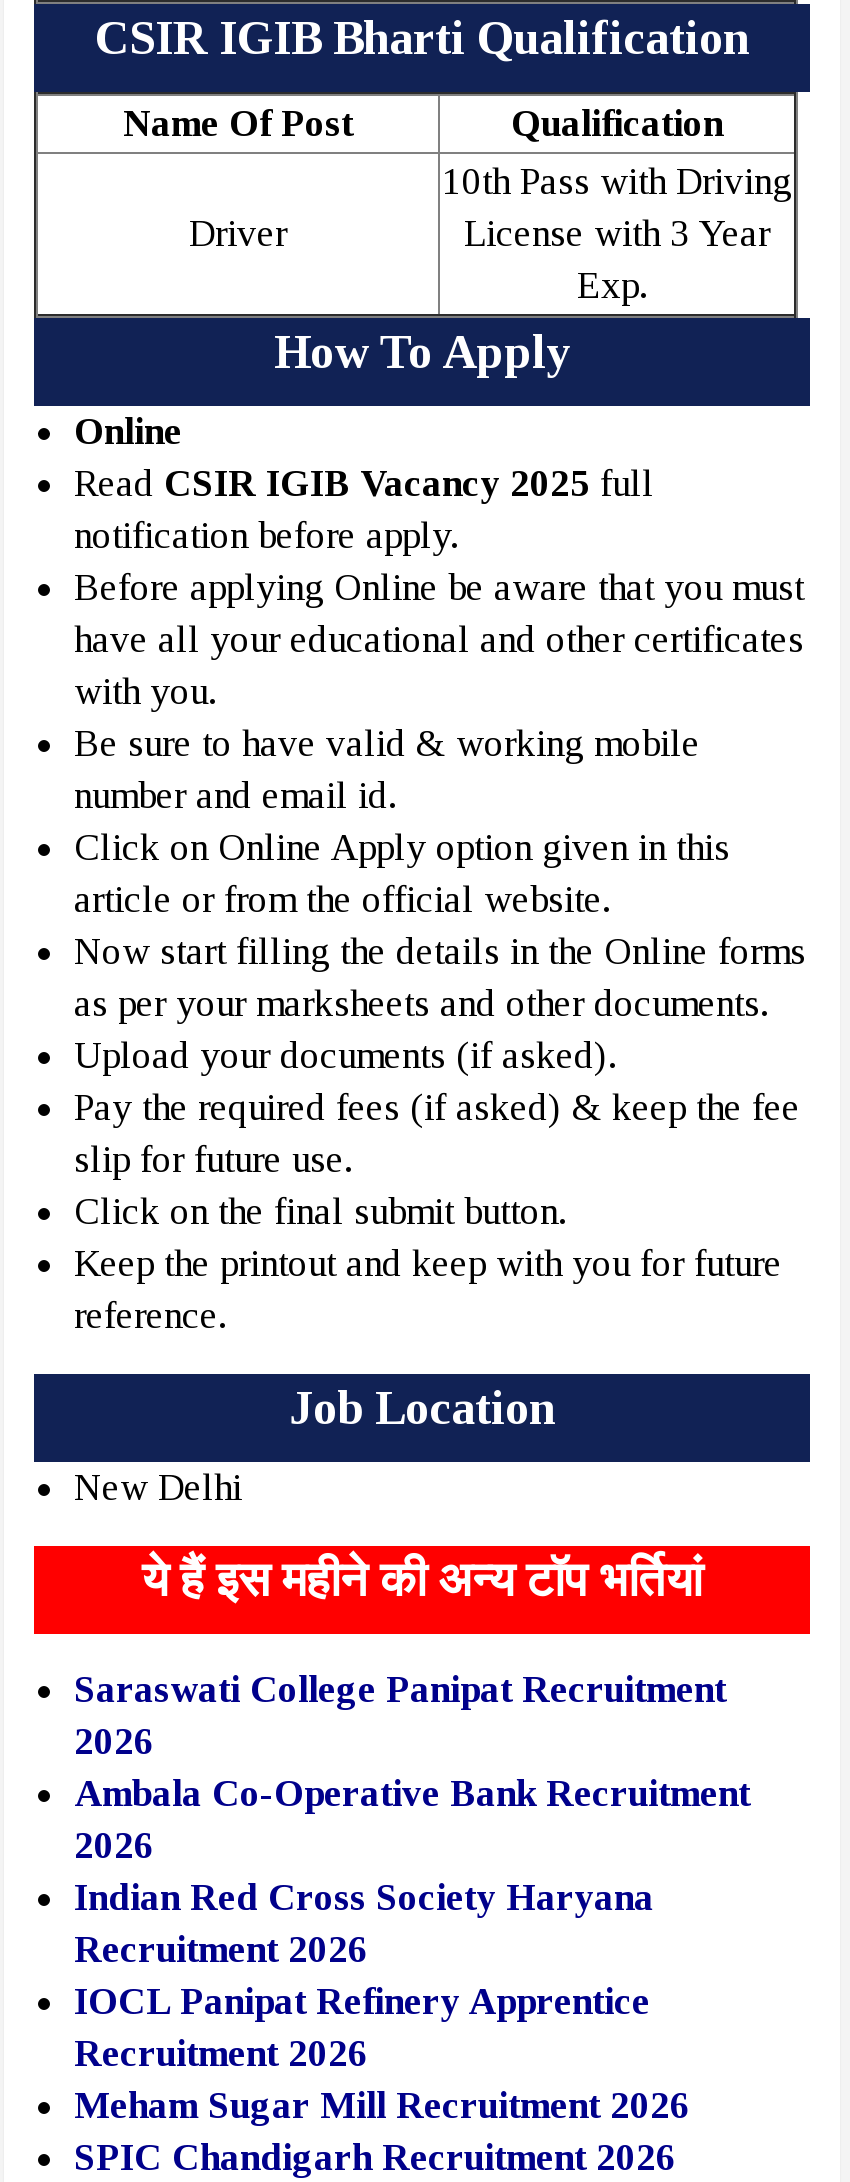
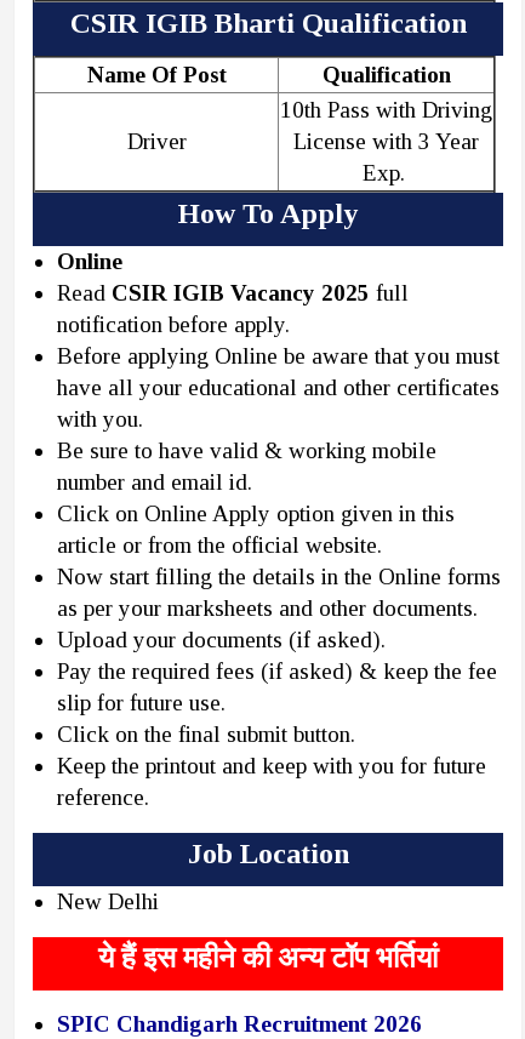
[74,1667,750,2125] Saraswati College Panipat Recruitment | 2026 | Ambala Co-Operative Bank Recruitment | 2026 | Indian Red Cross Society Haryana | Recruitment 2026 | IOCL Panipat Refinery Apprentice | Recruitment 2026 | Meham Sugar Mill Recruitment 2026 -> none

